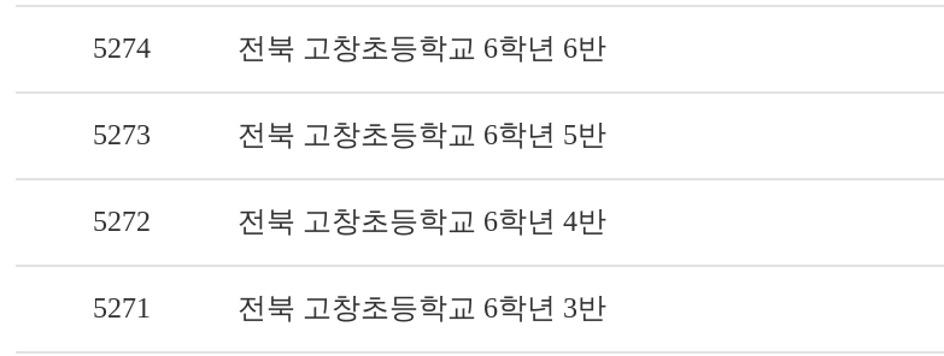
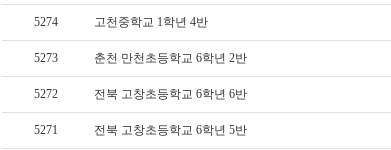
moved [238,31,606,65] -> [94,87,247,101]: 전북 고창초등학교 6학년 6반
none -> [94,15,208,29] 고천중학교 1학년 4반
moved [238,118,606,152] -> [94,123,247,137]: 전북 고창초등학교 6학년 5반
none -> [94,51,247,65] 춘천 만천초등학교 6학년 2반
[238,204,606,238] 전북 고창초등학교 6학년 4반 -> none
[238,291,606,325] 전북 고창초등학교 6학년 3반 -> none

